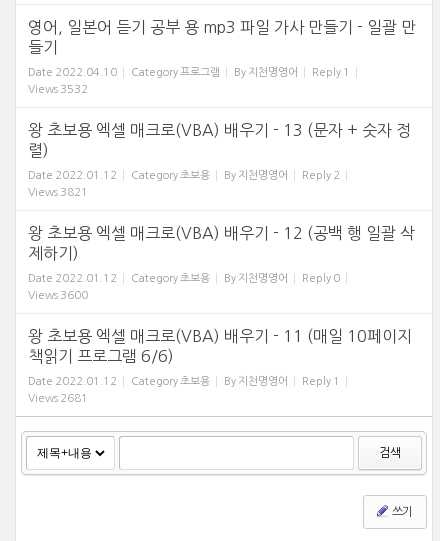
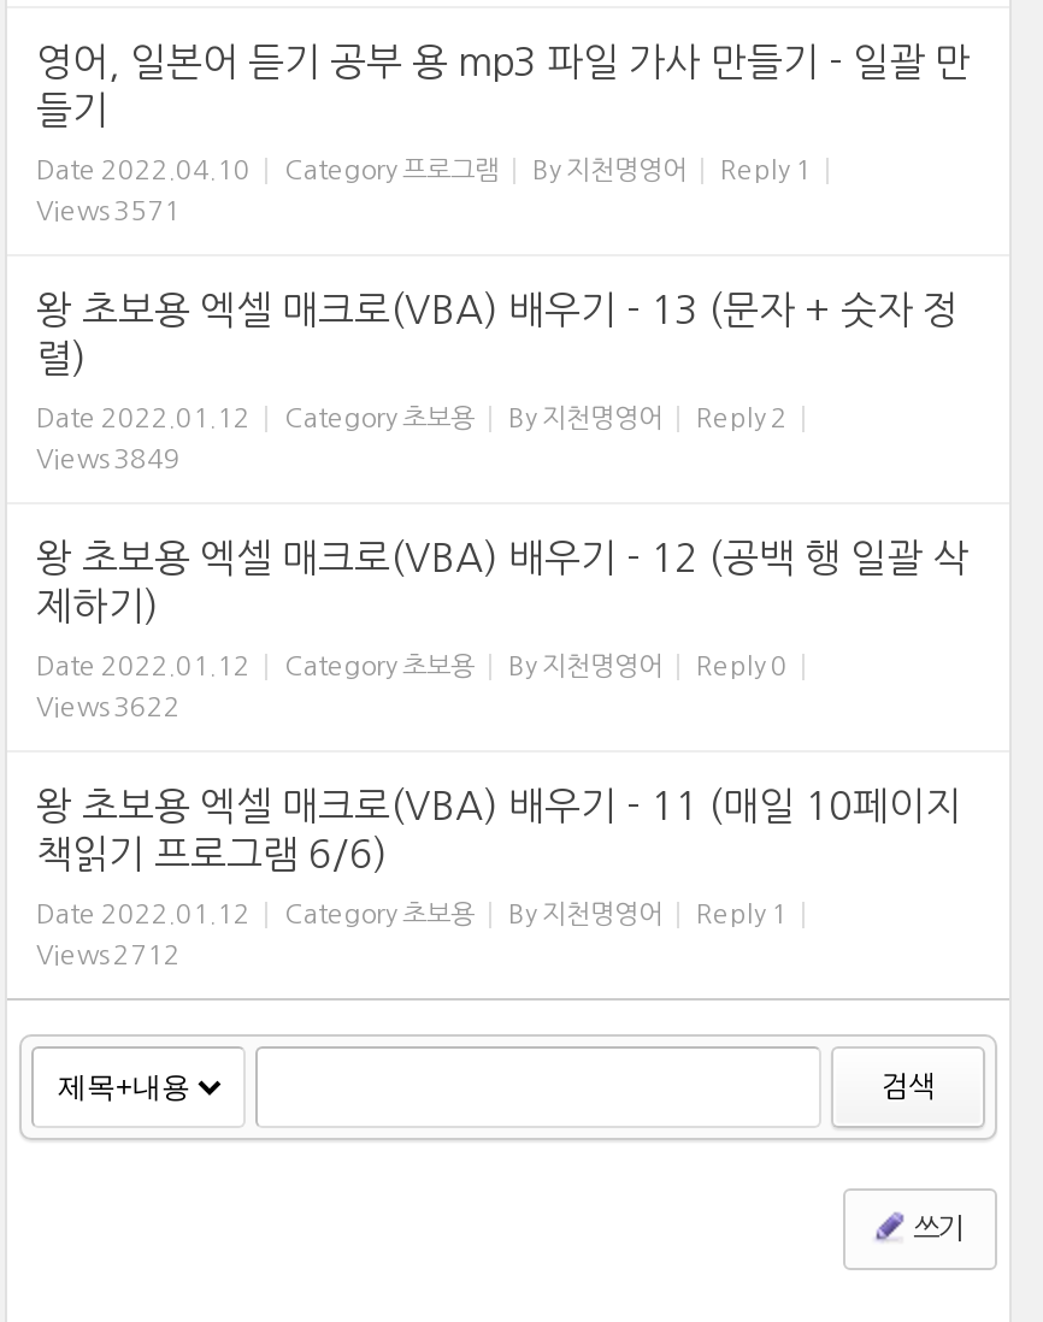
[28,84,88,95] Views 3532 -> [36,199,181,225] Views 3571
[28,187,88,198] Views 3821 -> [36,447,181,473] Views 3849
[28,290,88,301] Views 3600 -> [36,695,181,721] Views 3622
[28,393,88,404] Views 2681 -> [36,943,181,969] Views 2712

